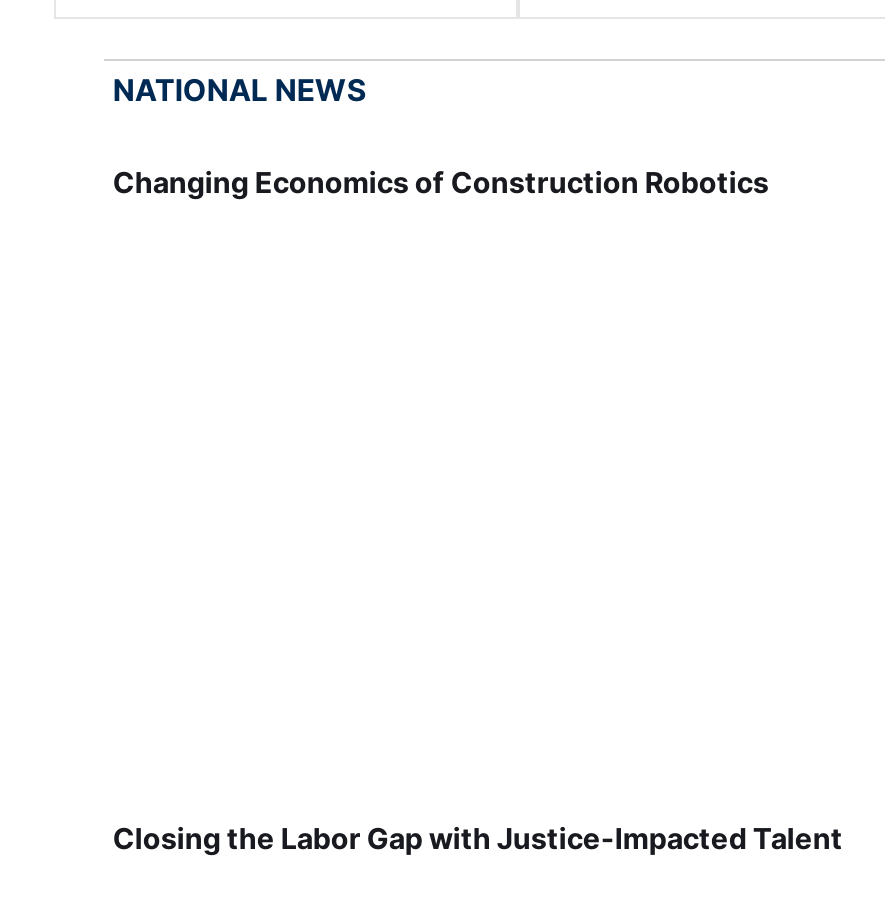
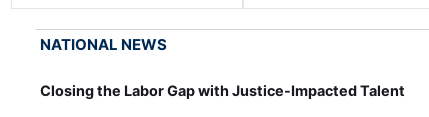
[113,165,769,199] Changing Economics of Construction Robotics -> none

